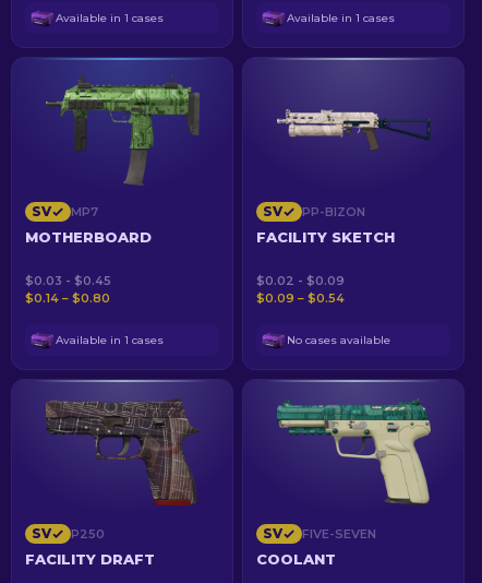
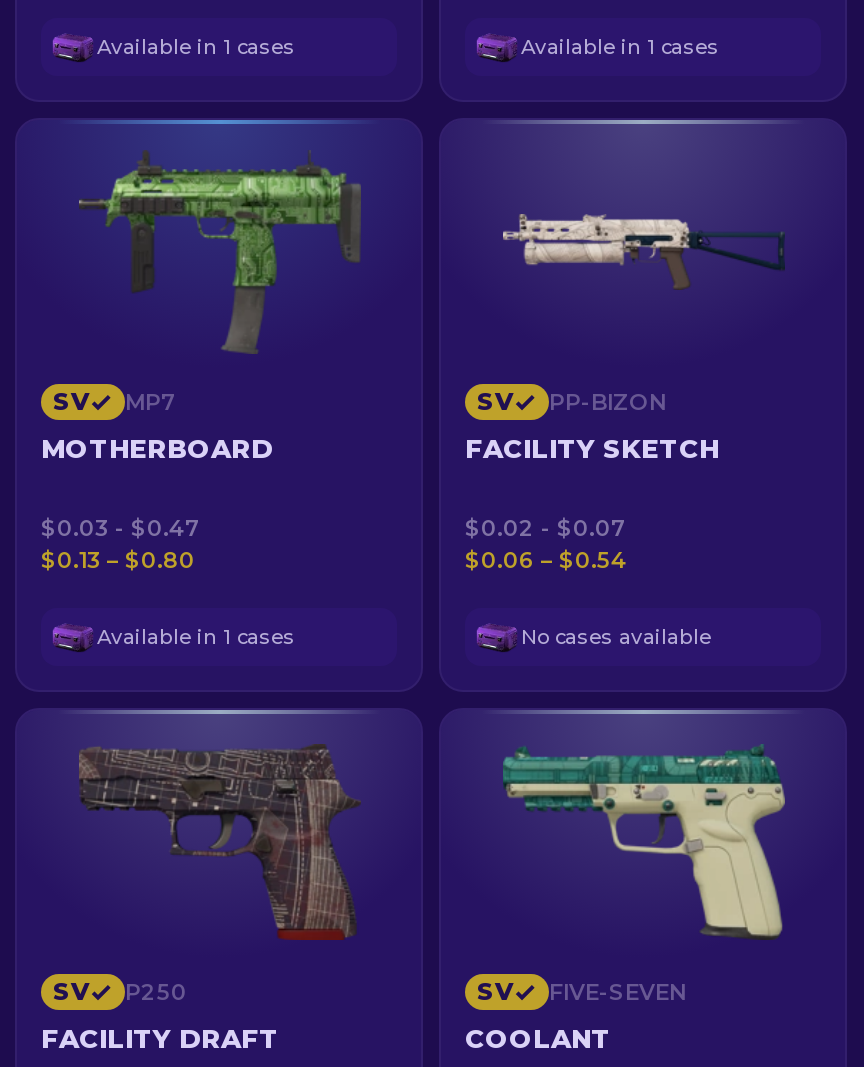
[25,273,111,288] $0.03 - $0.45 -> [41,514,199,542] $0.03 - $0.47
[256,273,345,288] $0.02 - $0.09 -> [465,514,625,542] $0.02 - $0.07
[25,290,110,306] $0.14 – $0.80 -> [41,546,195,574] $0.13 – $0.80
[256,290,345,306] $0.09 – $0.54 -> [465,546,627,574] $0.06 – $0.54

